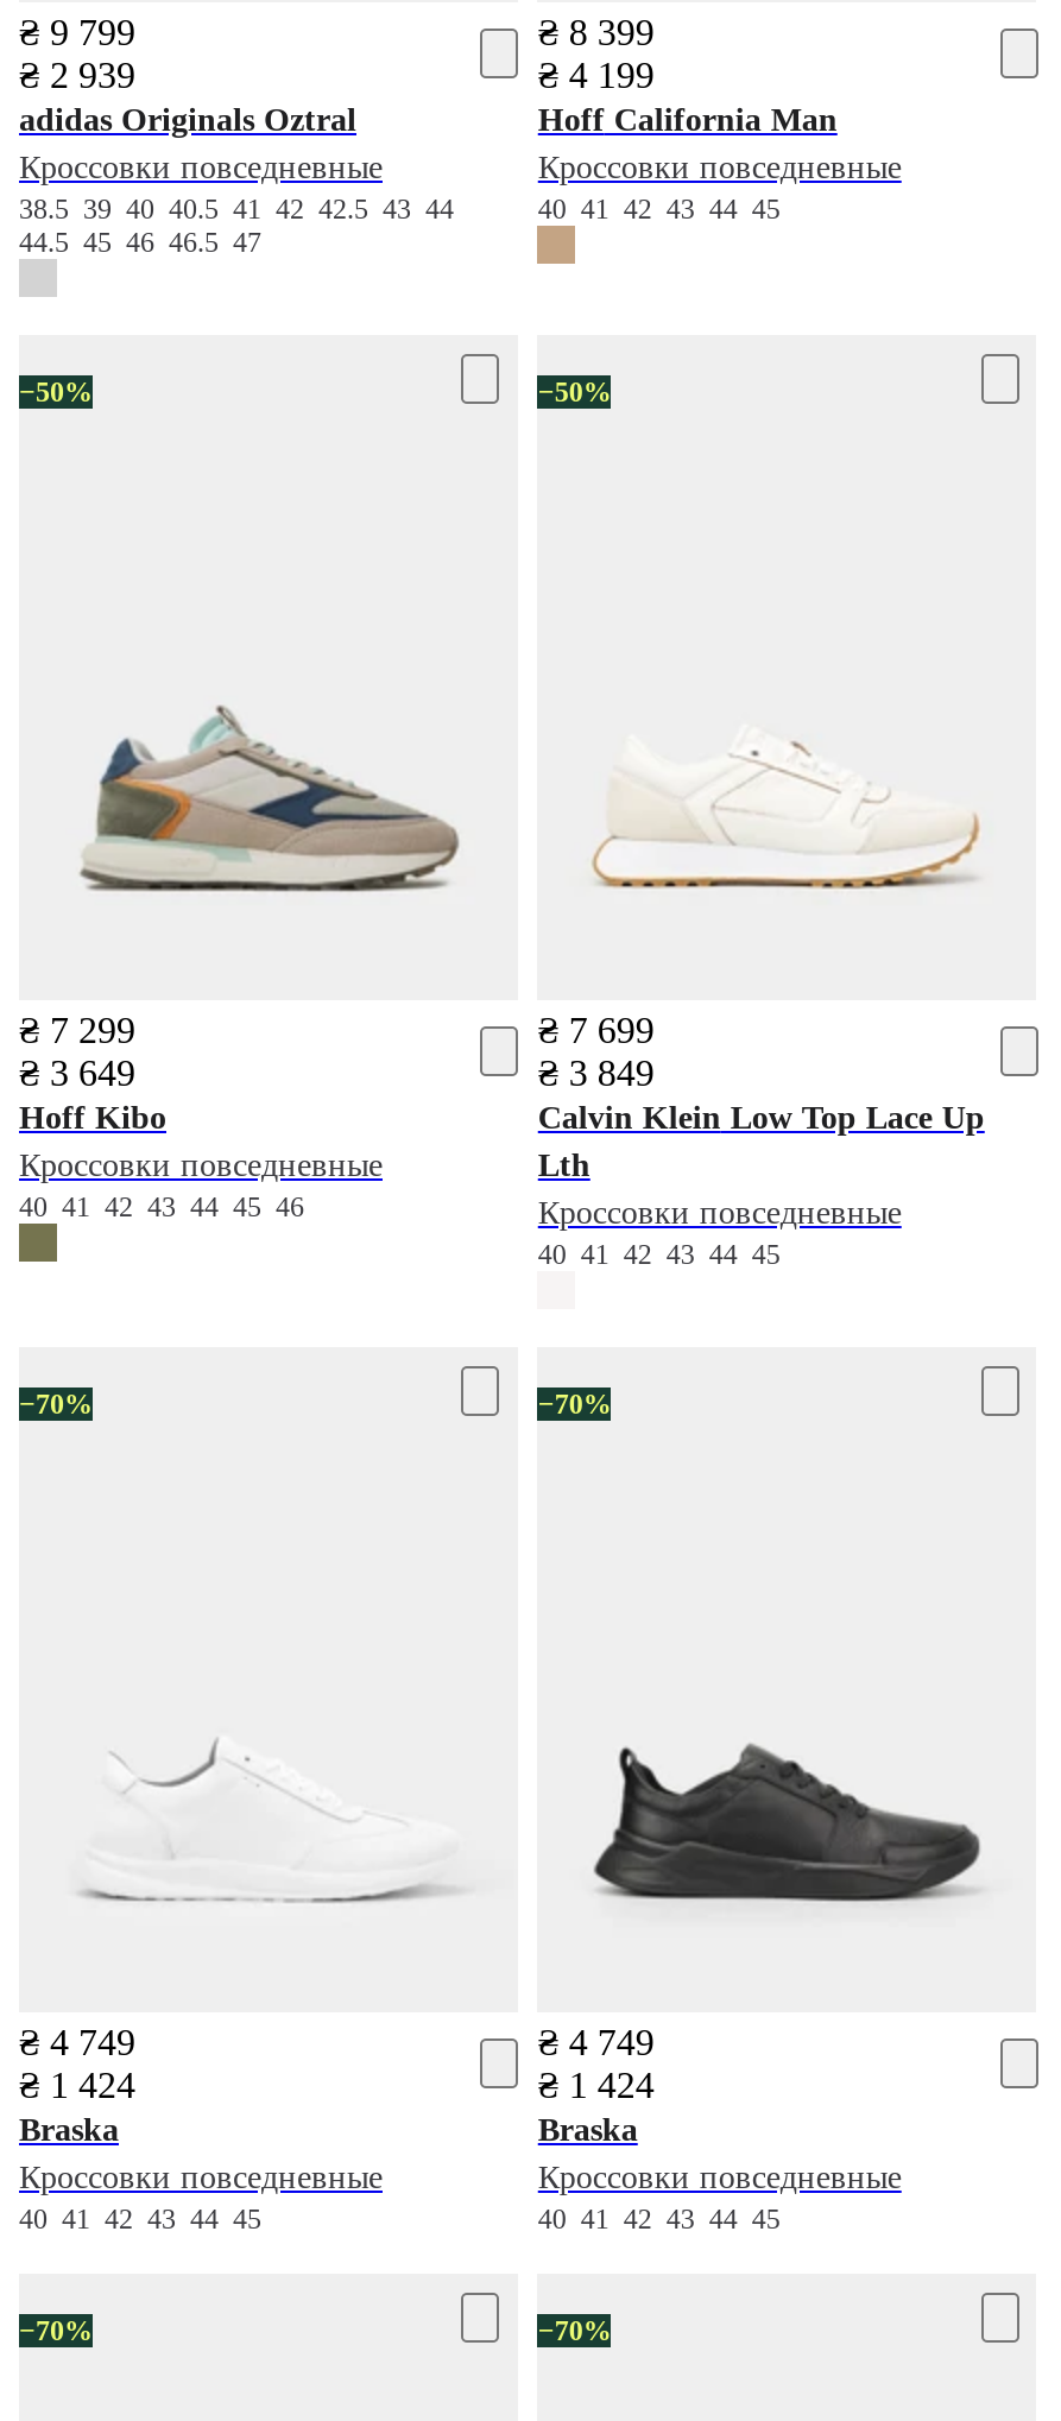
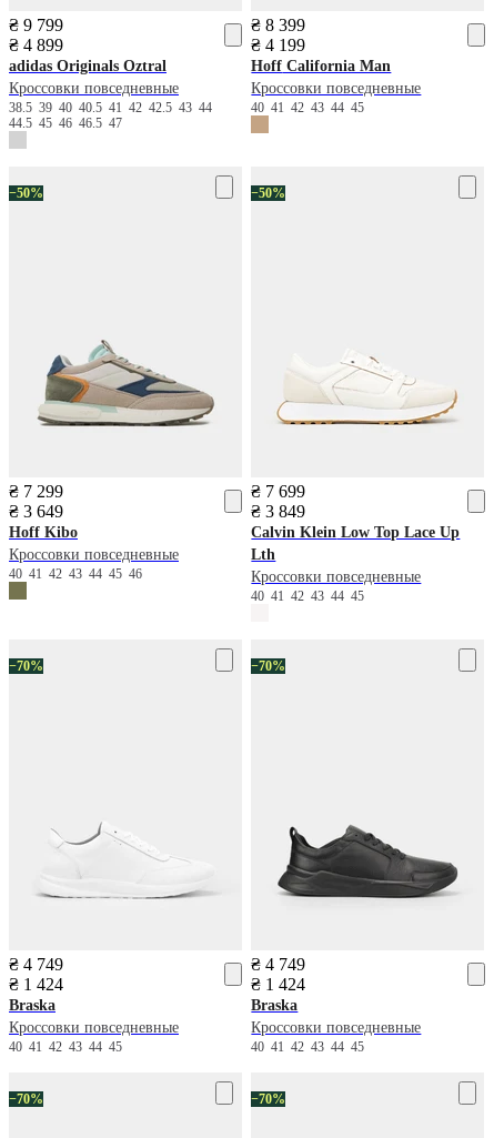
[19,54,135,95] ₴ 2 939 -> [9,35,63,54] ₴ 4 899

